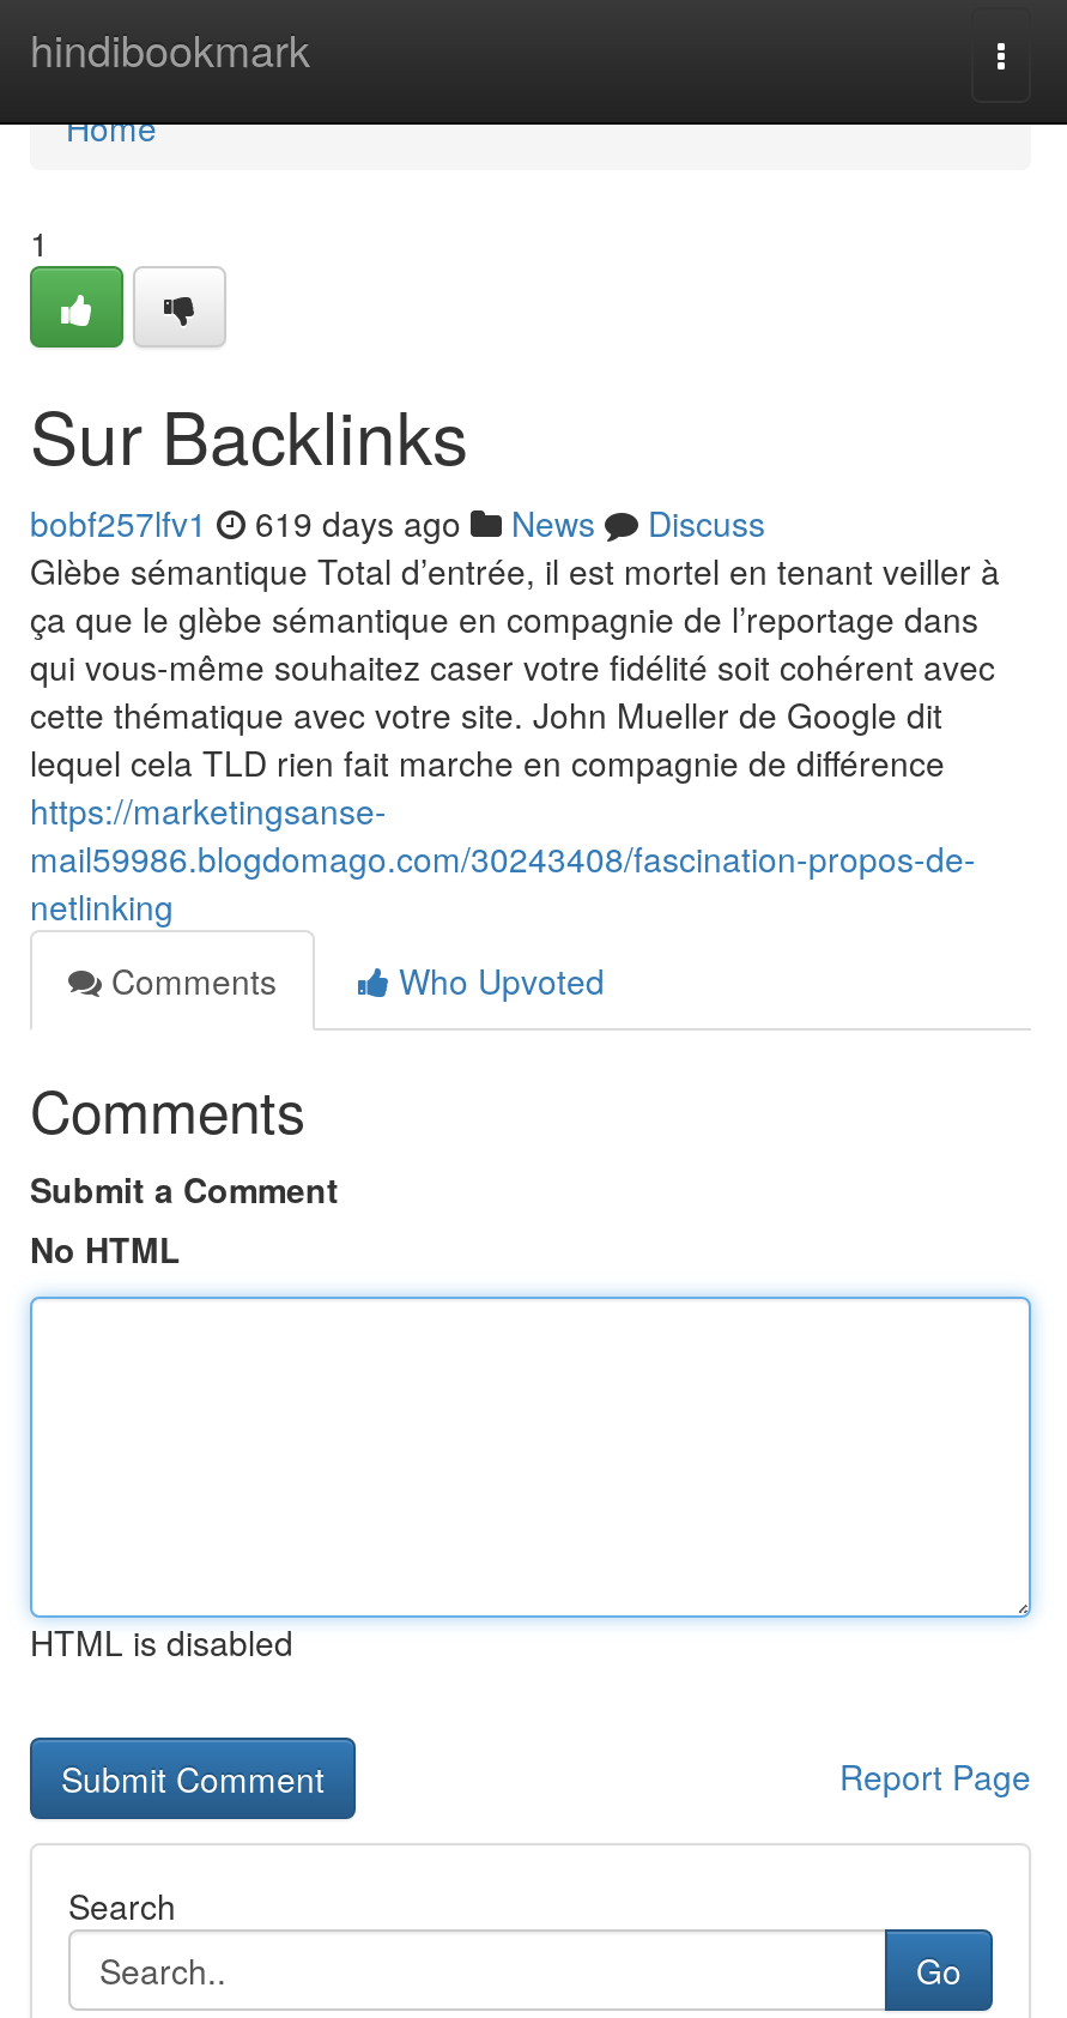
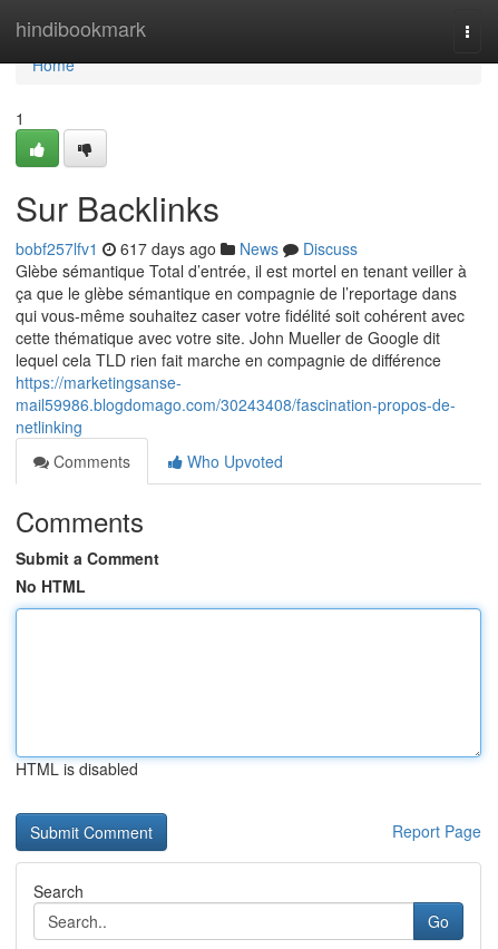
[30,499,765,546] bobf257lfv1 619 days ago News Discuss -> [16,237,358,260] bobf257lfv1 617 days ago News Discuss

